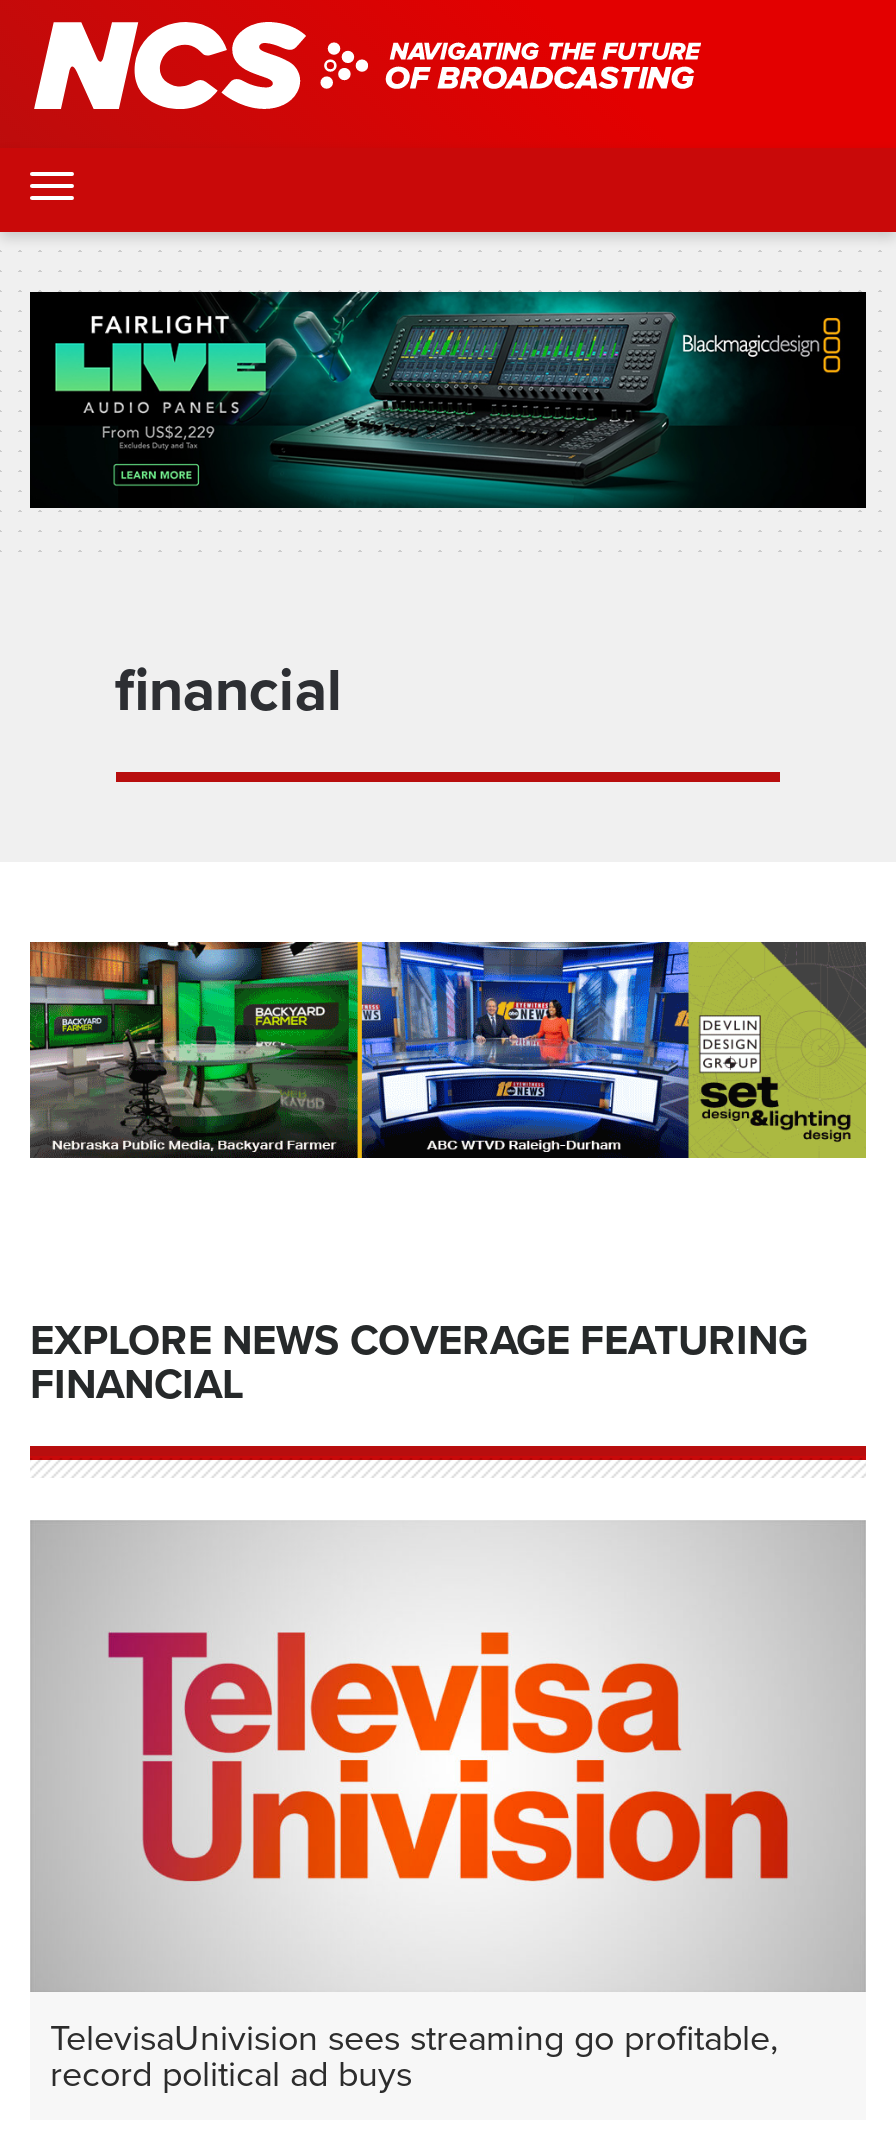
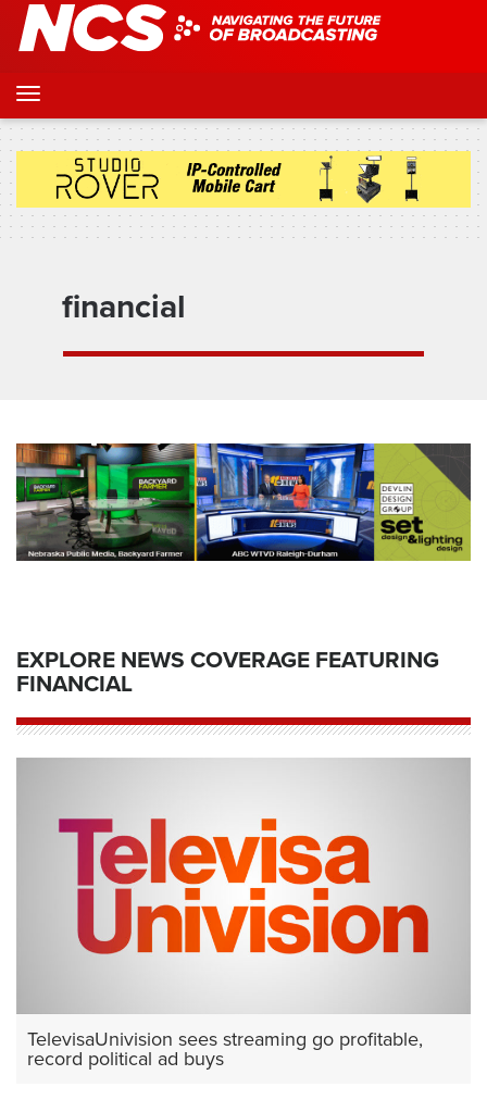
[28,290,868,510] [image] -> [16,150,471,208] [image]

